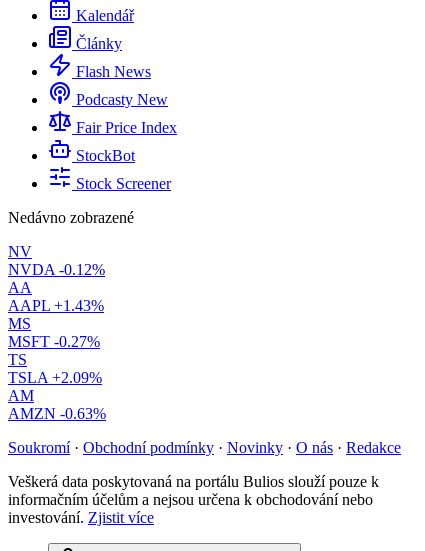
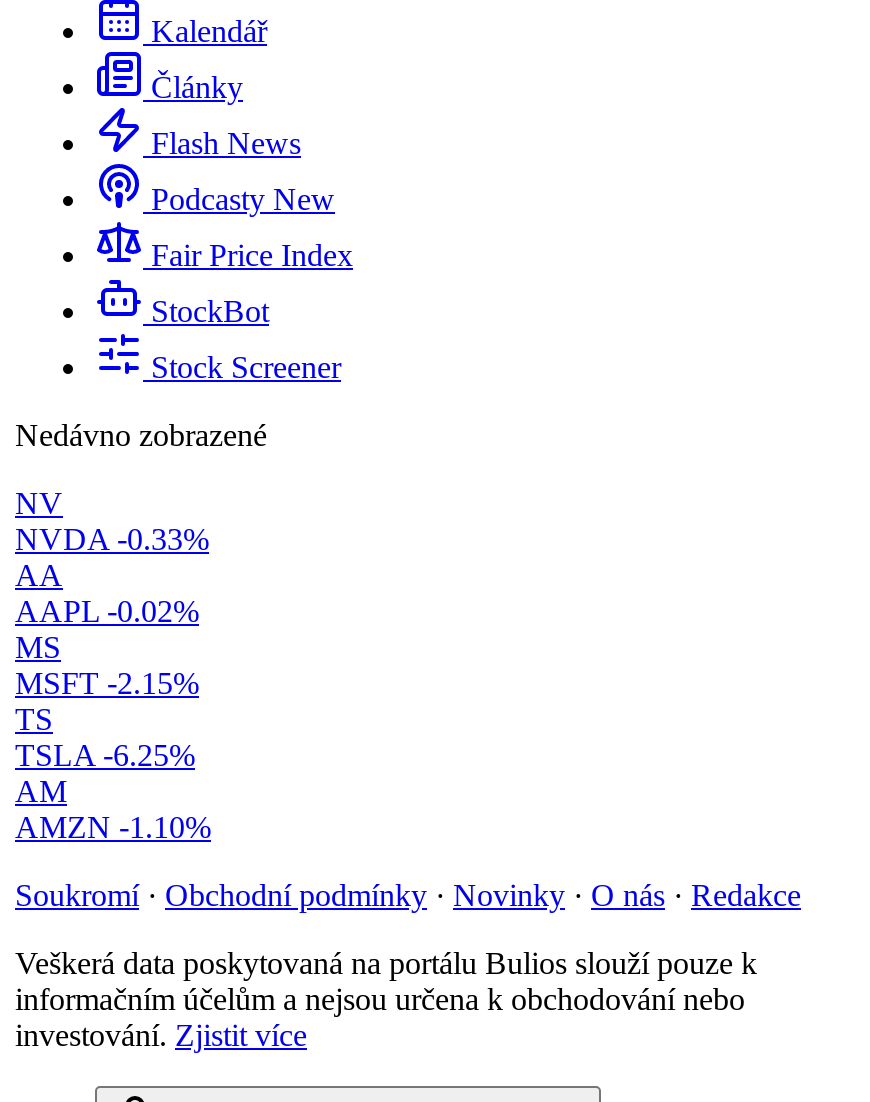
[8,261,105,278] NVDA -0.12% -> [15,522,209,556] NVDA -0.33%
[8,297,104,314] AAPL +1.43% -> [15,594,199,628] AAPL -0.02%
[8,333,100,350] MSFT -0.27% -> [15,666,199,700] MSFT -2.15%
[8,369,102,386] TSLA +2.09% -> [15,738,195,772] TSLA -6.25%
[8,405,106,422] AMZN -0.63% -> [15,810,211,844] AMZN -1.10%

